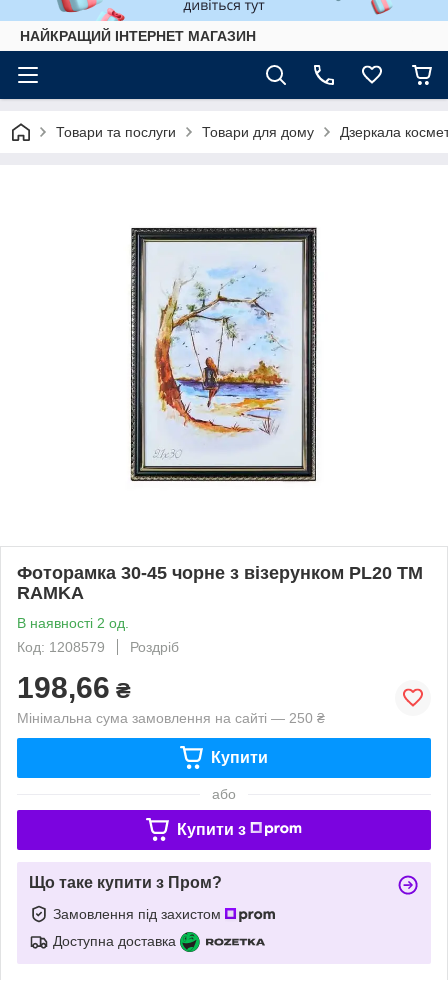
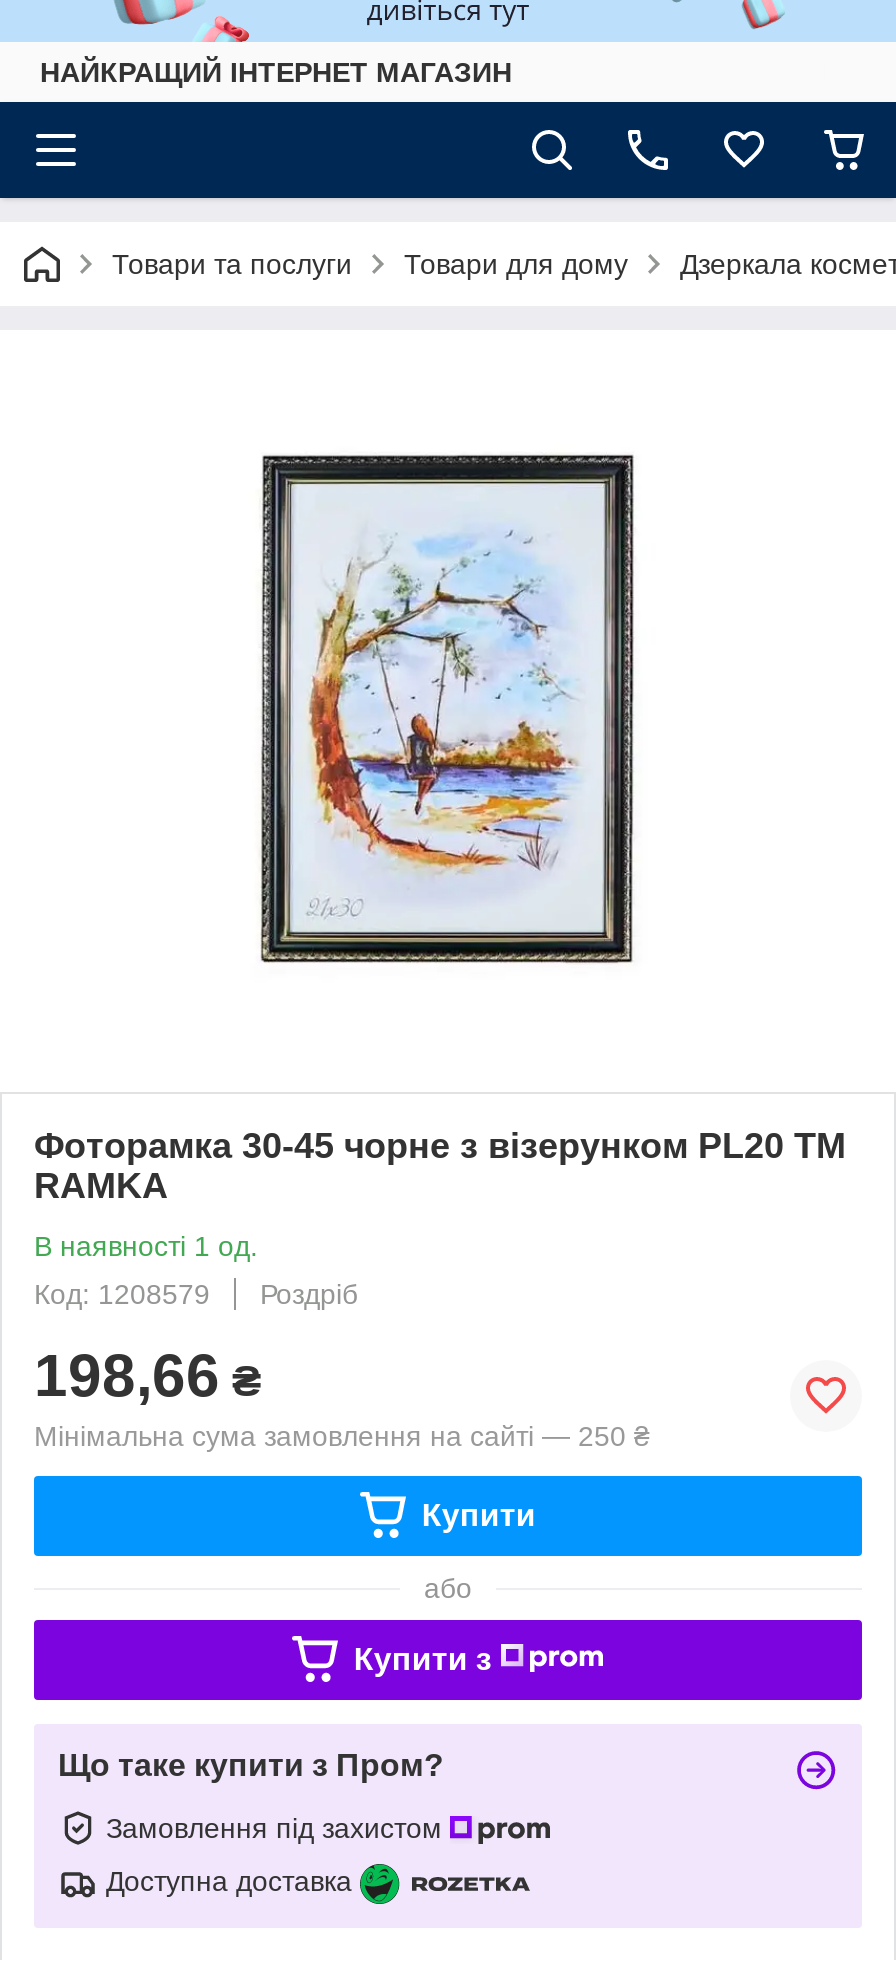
[17,615,129,631] В наявності 2 од. -> [34,1230,258,1262] В наявності 1 од.

